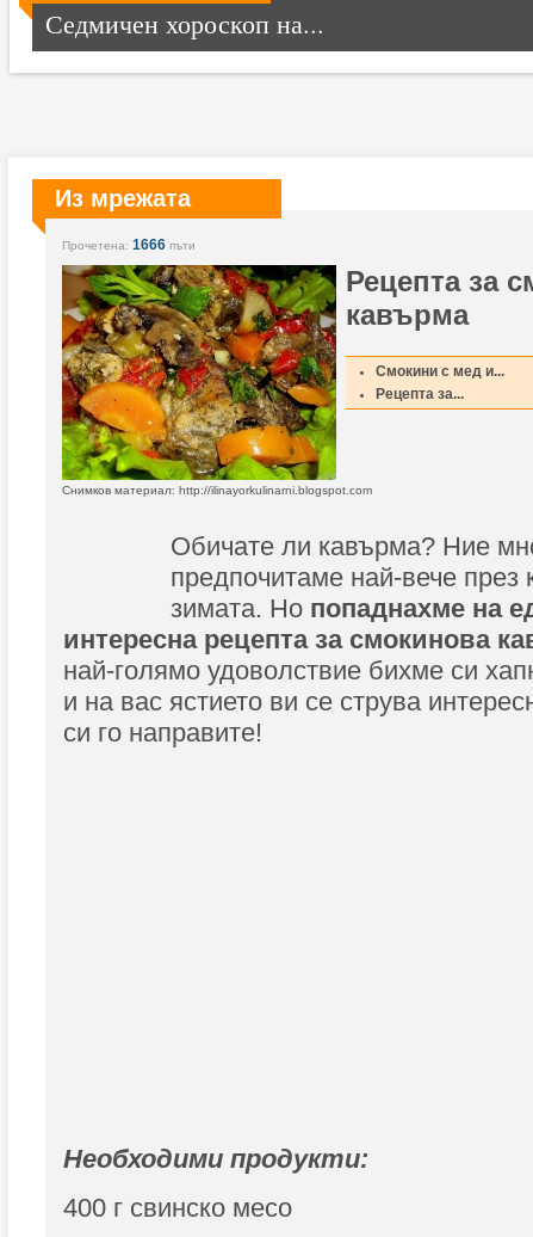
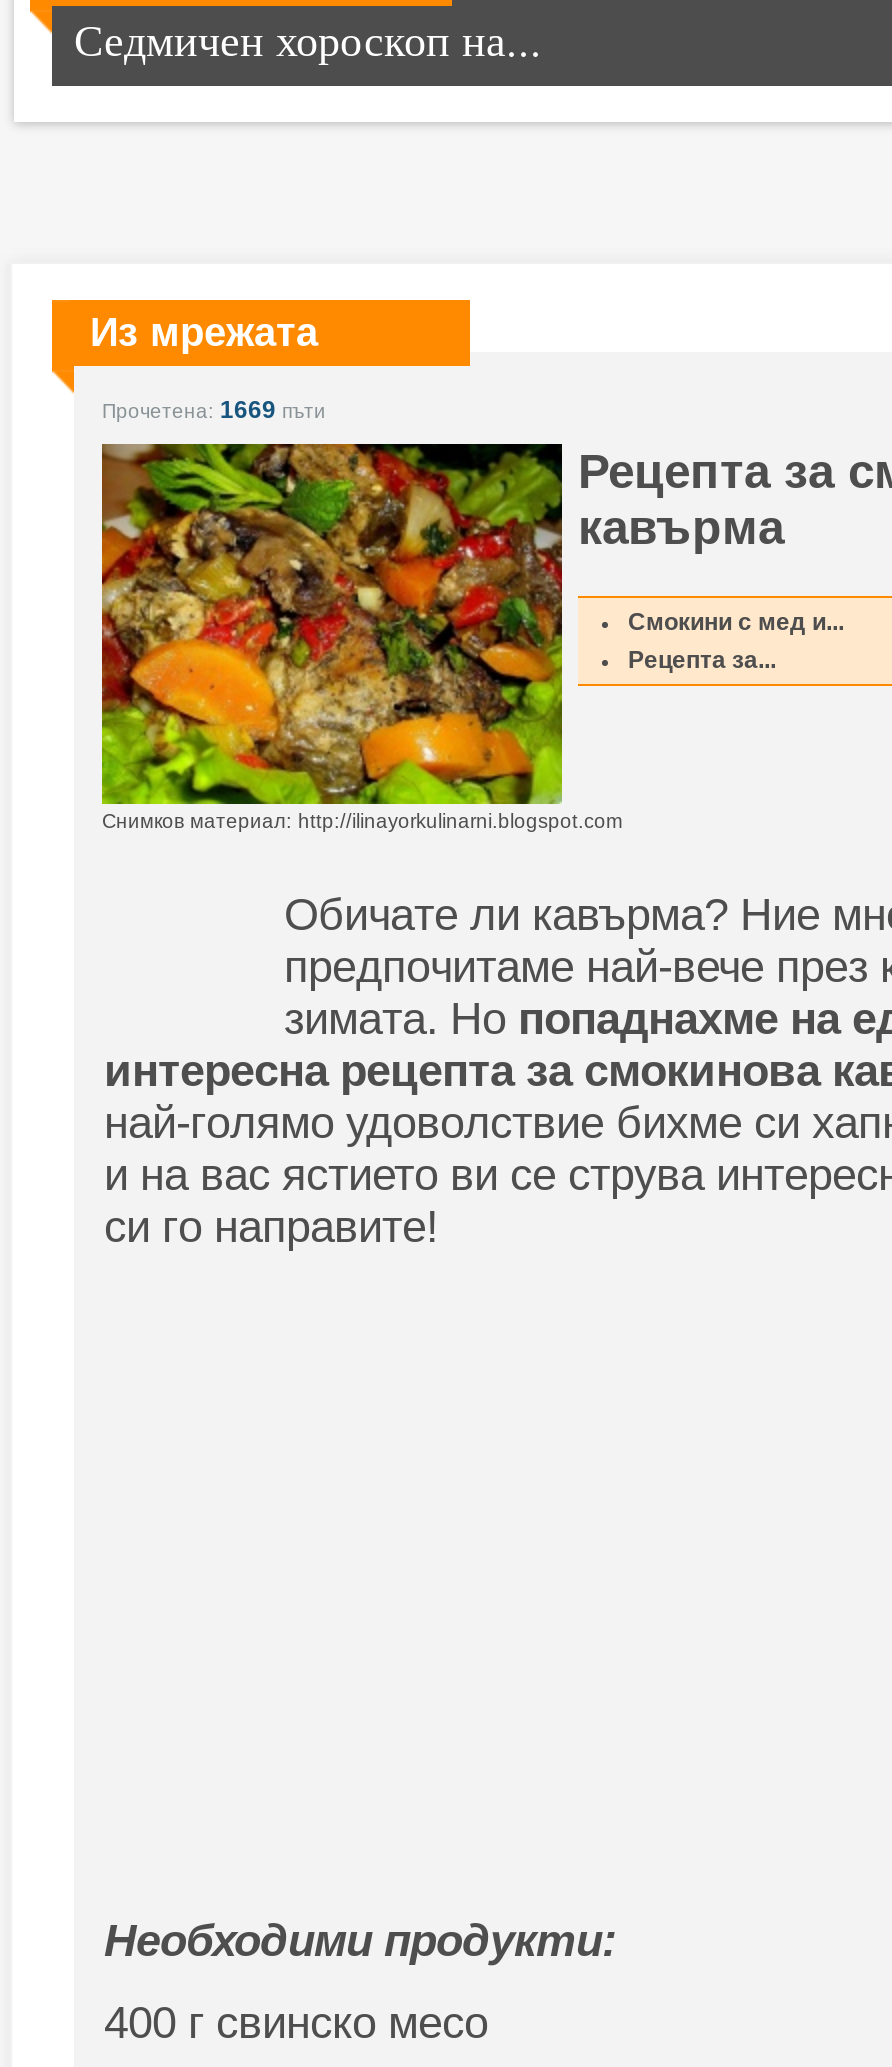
[62,236,196,253] Прочетена: 1666 пъти -> [102,396,326,424] Прочетена: 1669 пъти

